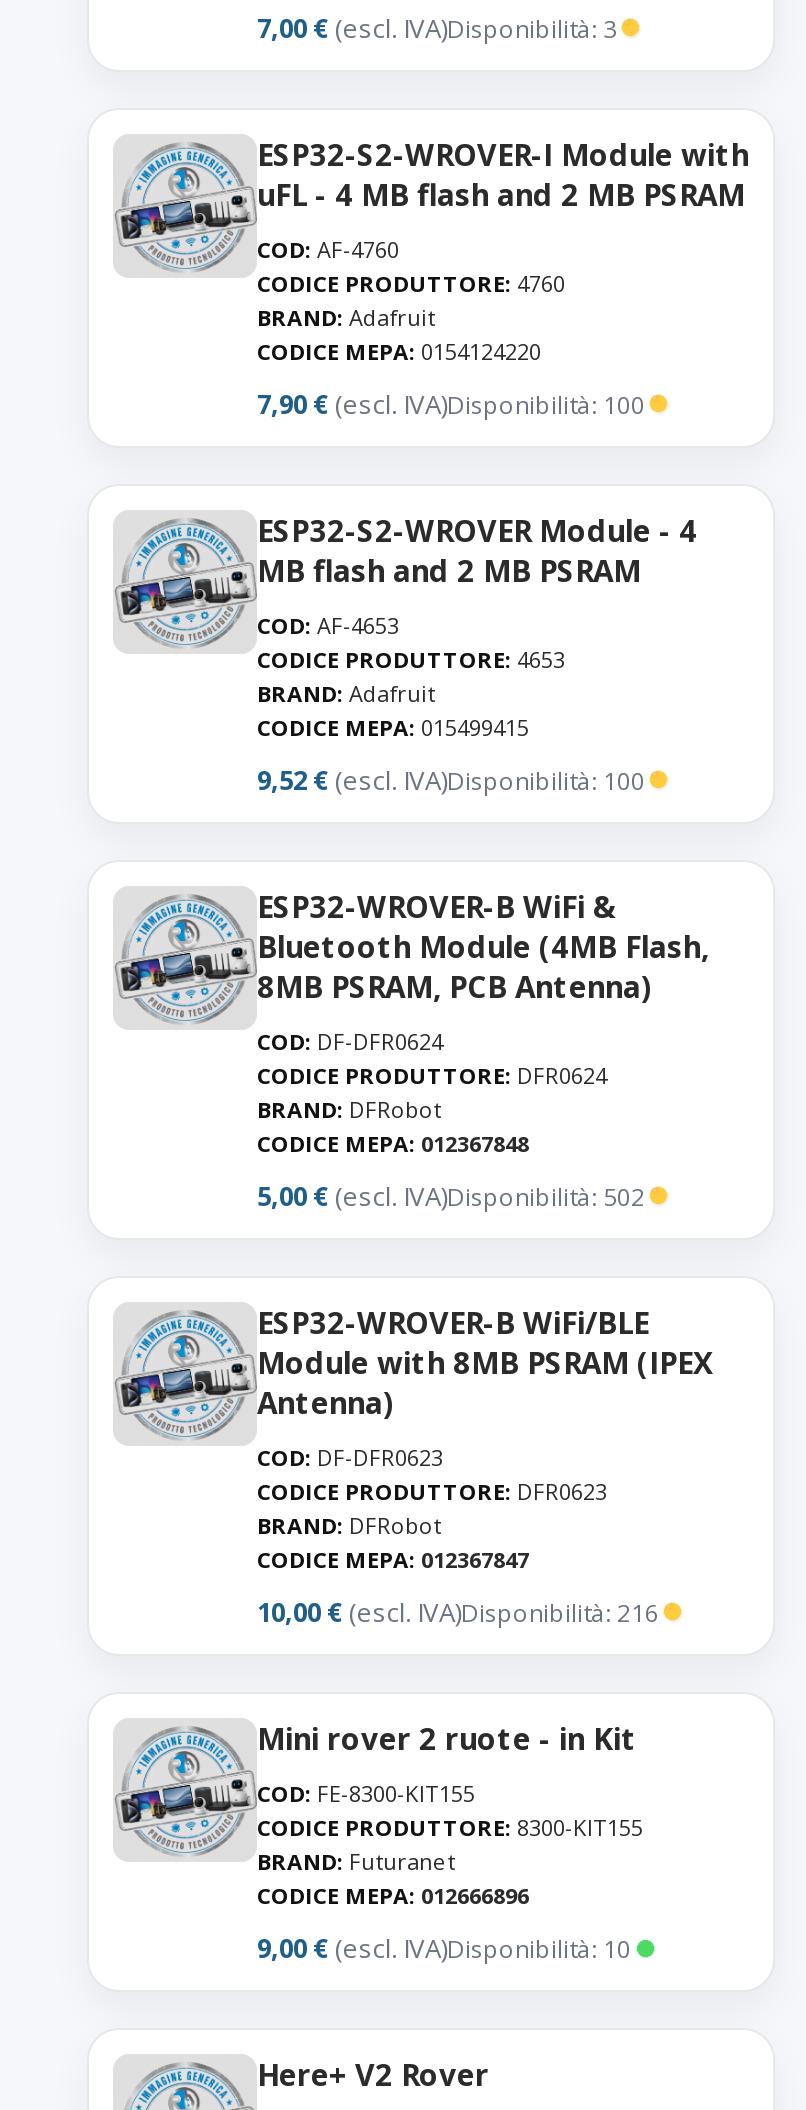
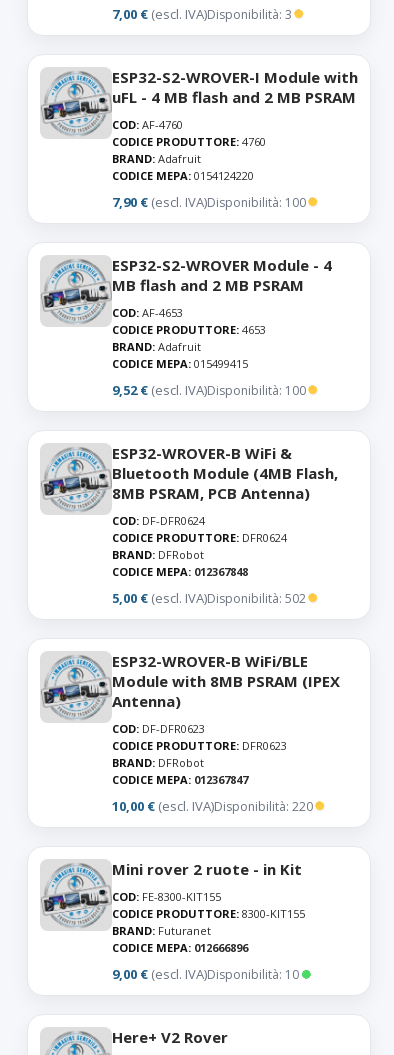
[257,1594,659,1630] 10,00 €(escl. IVA)Disponibilità: 216 -> [112,797,313,815] 10,00 €(escl. IVA)Disponibilità: 220

